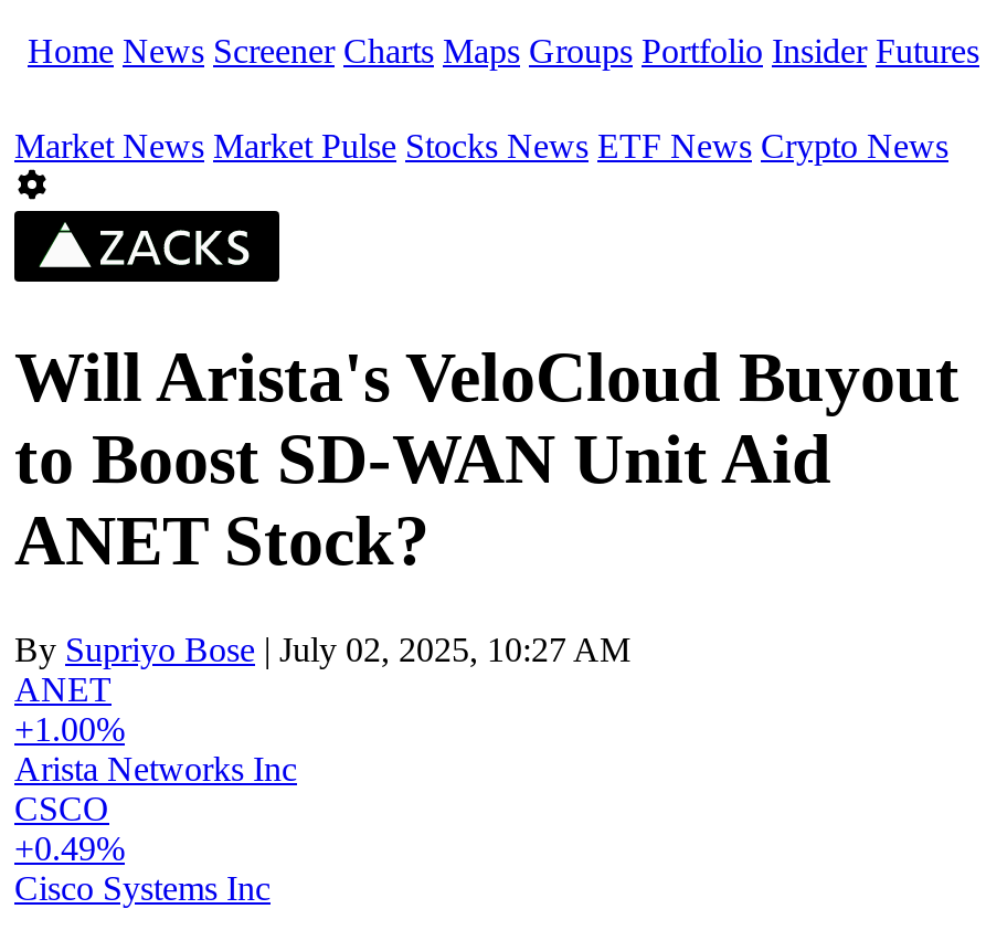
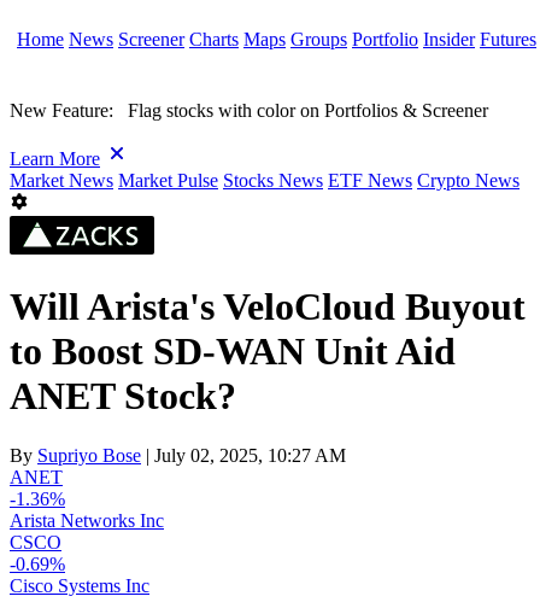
none -> [10,100,488,169] New Feature: Flag stocks with color on Portfolios & Screener | Learn More
[14,710,125,748] +1.00% -> [10,488,65,509] -1.36%
[14,829,125,867] +0.49% -> [10,554,65,574] -0.69%

